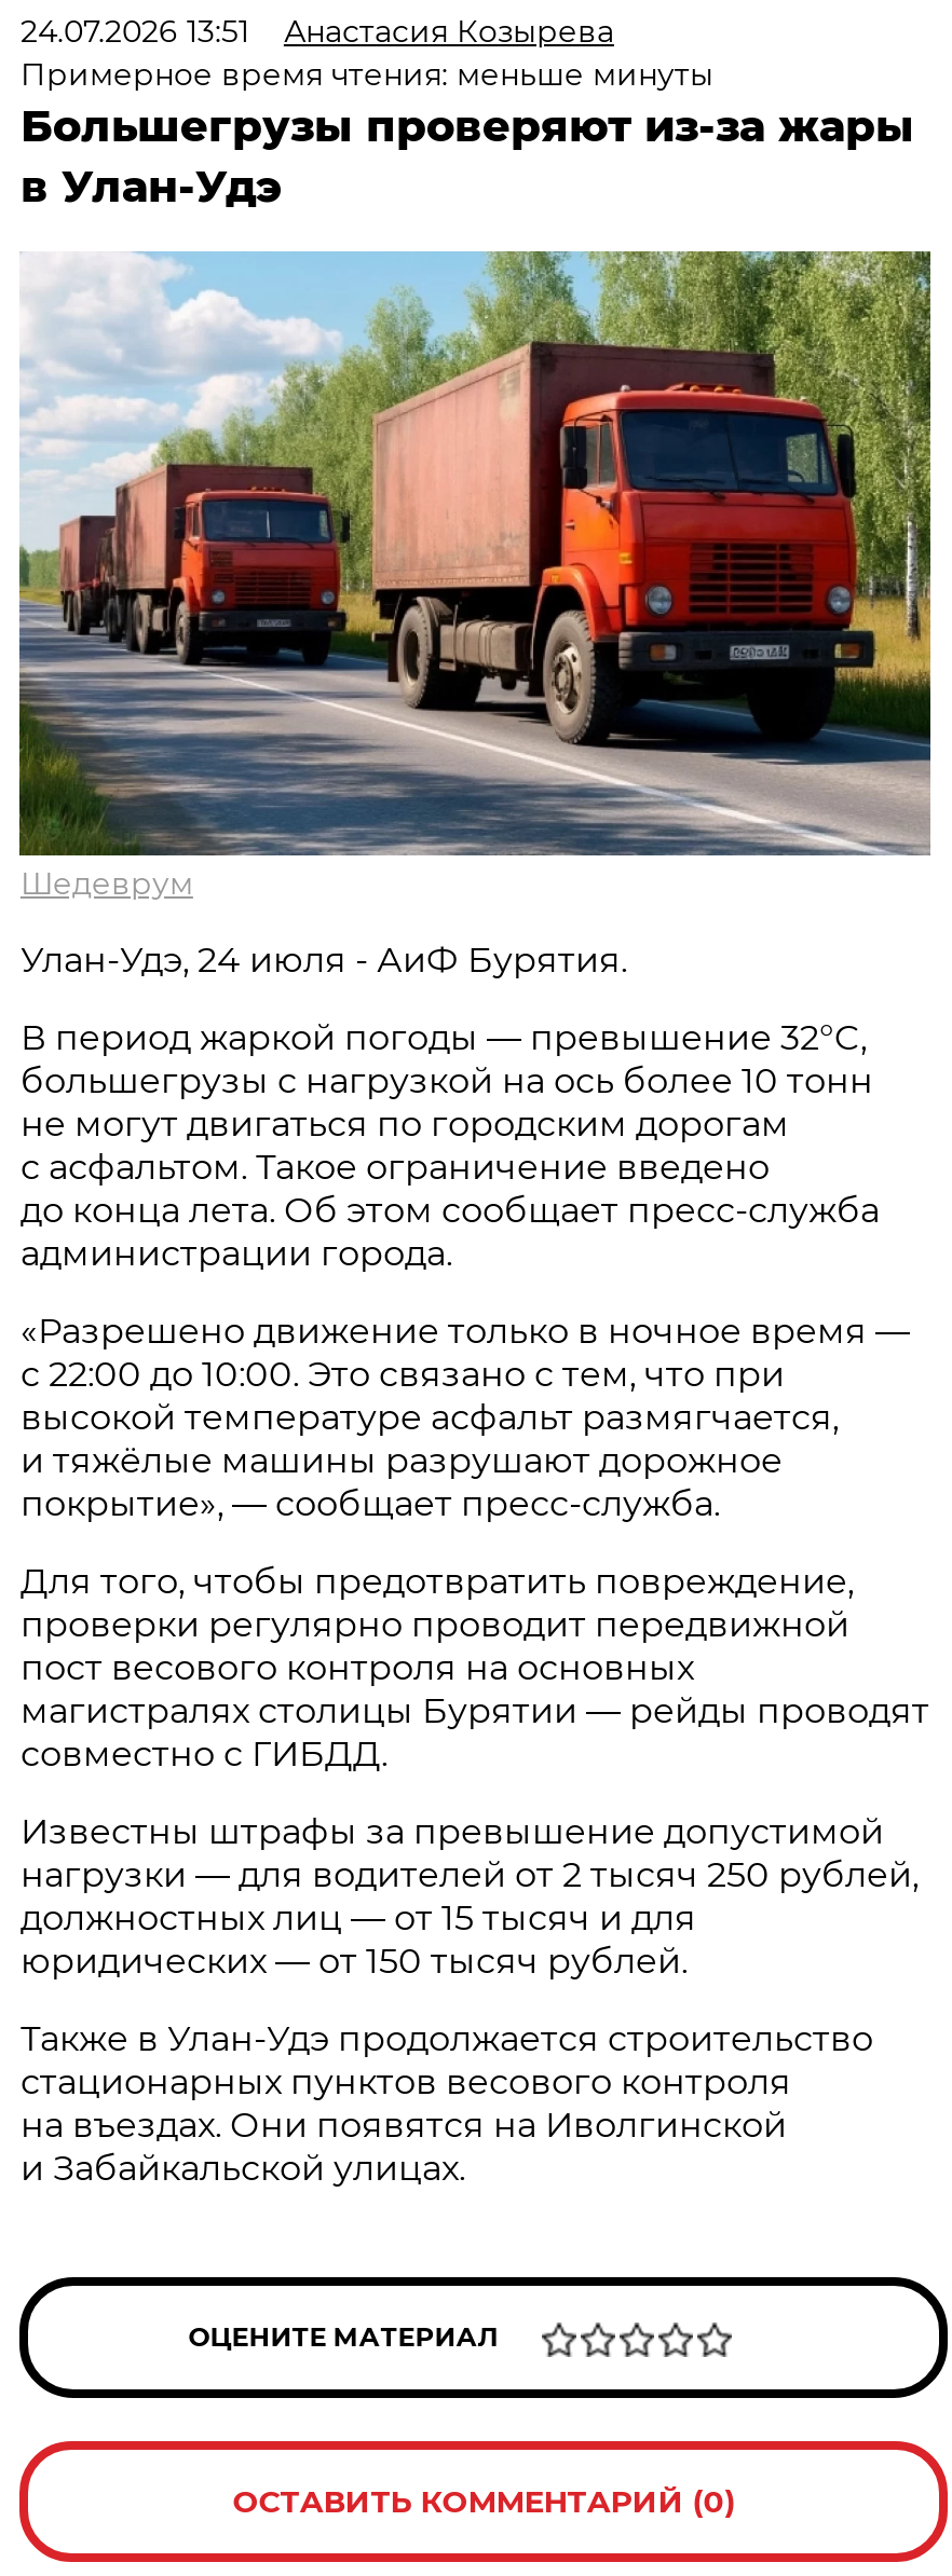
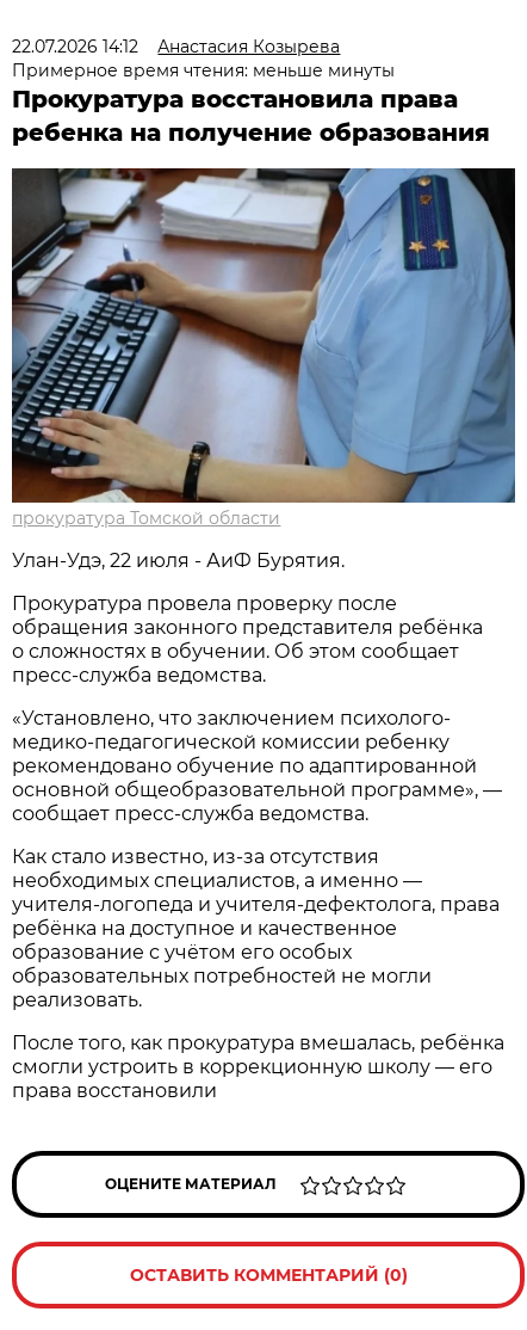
[20,12,614,51] 24.07.2026 13:51 Анастасия Козырева -> [12,36,340,57] 22.07.2026 14:12 Анастасия Козырева
[20,100,914,213] Большегрузы проверяют из-за жары | в Улан-Удэ -> [12,85,491,147] Прокуратура восстановила права | ребенка на получение образования
[19,249,933,2189] [image] | Шедеврум | Улан-Удэ, 24 июля - АиФ Бурятия. | В период жаркой погоды — превышение 32°C, | большегрузы с нагрузкой на ось более 10 тонн | не могут двигаться по городским дорогам | с асфальтом. Такое ограничение введено | до конца лета. Об этом сообщает пресс-служба | администрации города. | «Разрешено движение только в ночное время — | с 22:00 до 10:00. Это связано с тем, что при | высокой температуре асфальт размягчается, | и тяжёлые машины разрушают дорожное | покрытие», — сообщает пресс-служба. | Для того, чтобы предотвратить повреждение, | проверки регулярно проводит передвижной | пост весового контроля на основных | магистралях столицы Бурятии — рейды проводят | совместно с ГИБДД. | Известны штрафы за превышение допустимой | нагрузки — для водителей от 2 тысяч 250 рублей, | должностных лиц — от 15 тысяч и для | юридических — от 150 тысяч рублей. | Также в Улан-Удэ продолжается строительство | стационарных пунктов весового контроля | на въездах. Они появятся на Иволгинской | и Забайкальской улицах. -> [11,167,516,1102] [image] | прокуратура Томской области | Улан-Удэ, 22 июля - АиФ Бурятия. | Прокуратура провела проверку после | обращения законного представителя ребёнка | о сложностях в обучении. Об этом сообщает | пресс-служба ведомства. | «Установлено, что заключением психолого- | медико-педагогической комиссии ребенку | рекомендовано обучение по адаптированной | основной общеобразовательной программе», — | сообщает пресс-служба ведомства. | Как стало известно, из-за отсутствия | необходимых специалистов, а именно — | учителя-логопеда и учителя-дефектолога, права | ребёнка на доступное и качественное | образование с учётом его особых | образовательных потребностей не могли | реализовать. | После того, как прокуратура вмешалась, ребёнка | смогли устроить в коррекционную школу — его | права восстановили

